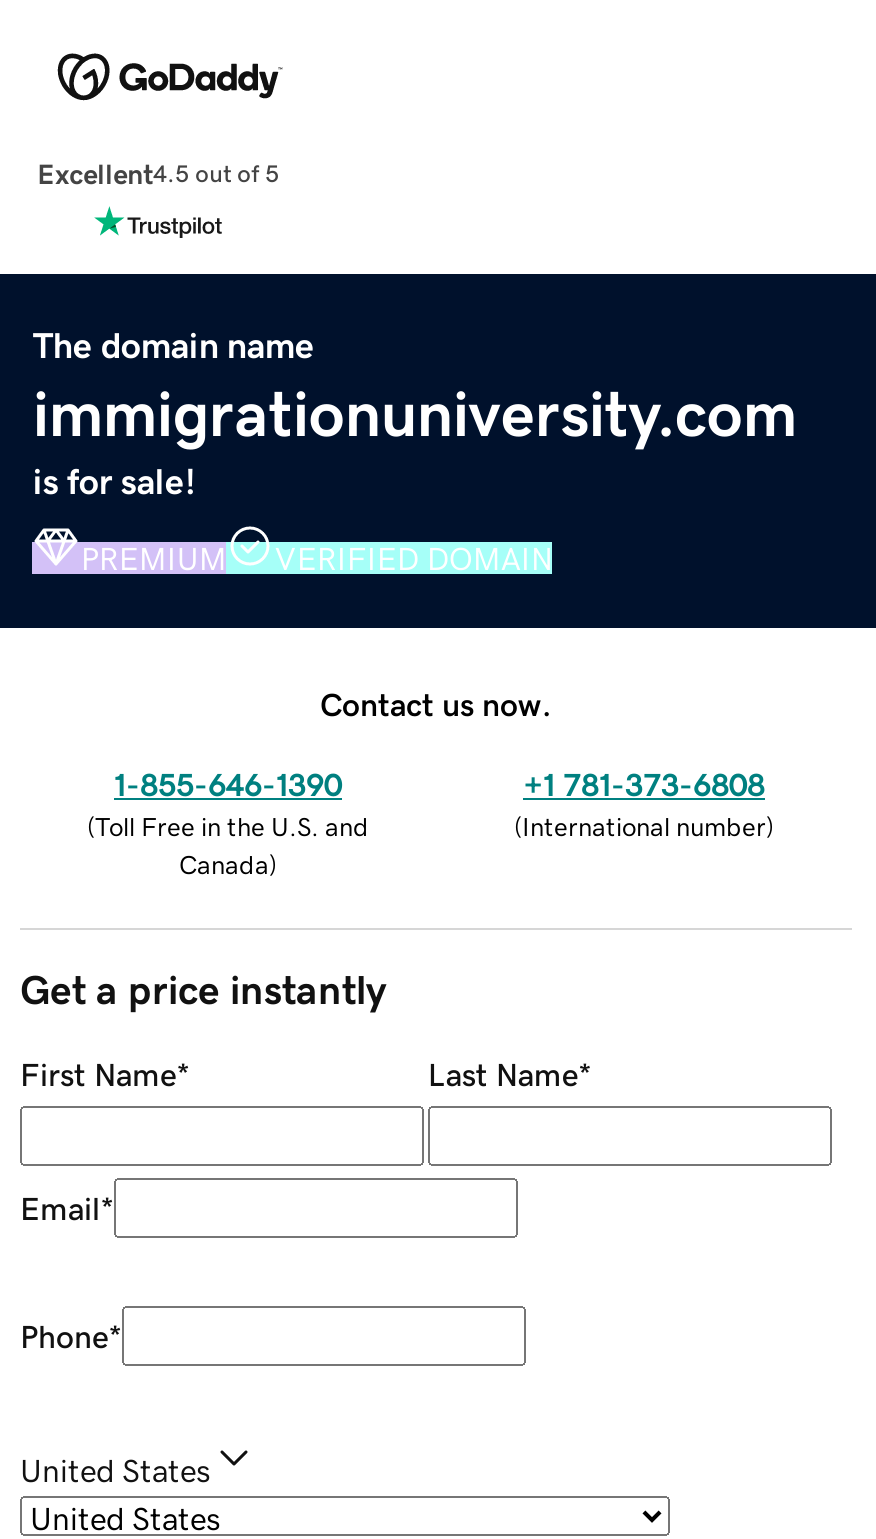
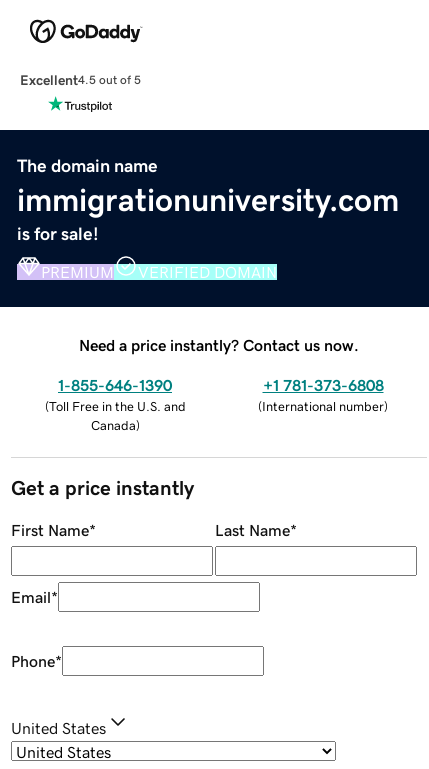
[320,687,552,719] Contact us now. -> [79,337,359,353] Need a price instantly? Contact us now.

